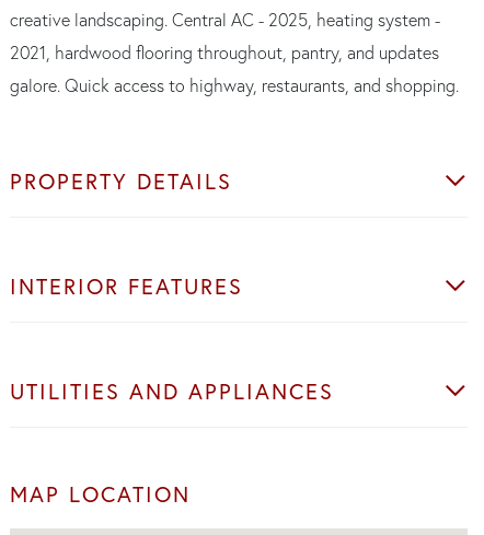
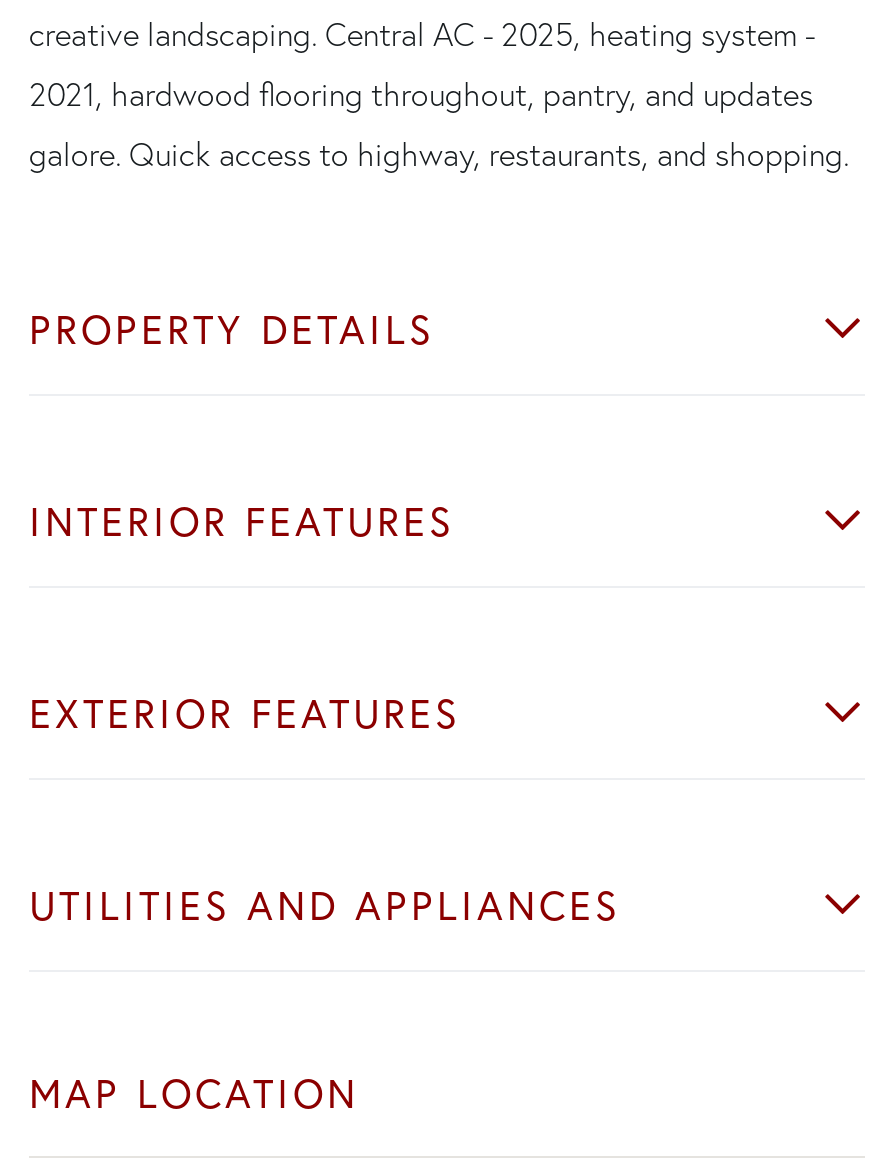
none -> [29,687,461,737] EXTERIOR FEATURES

